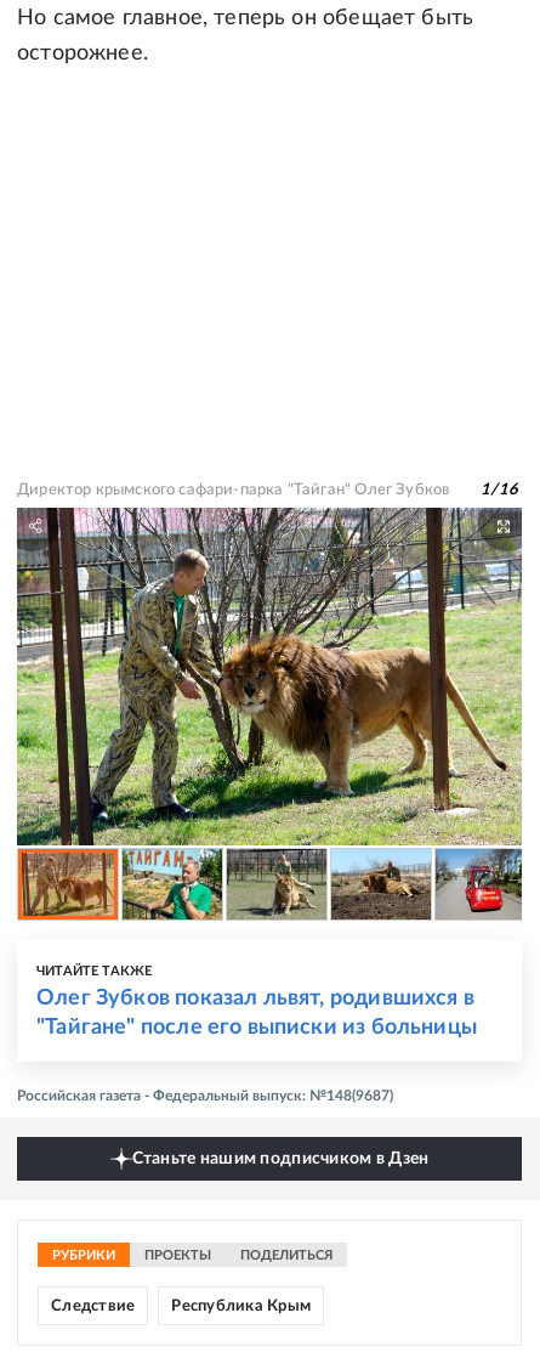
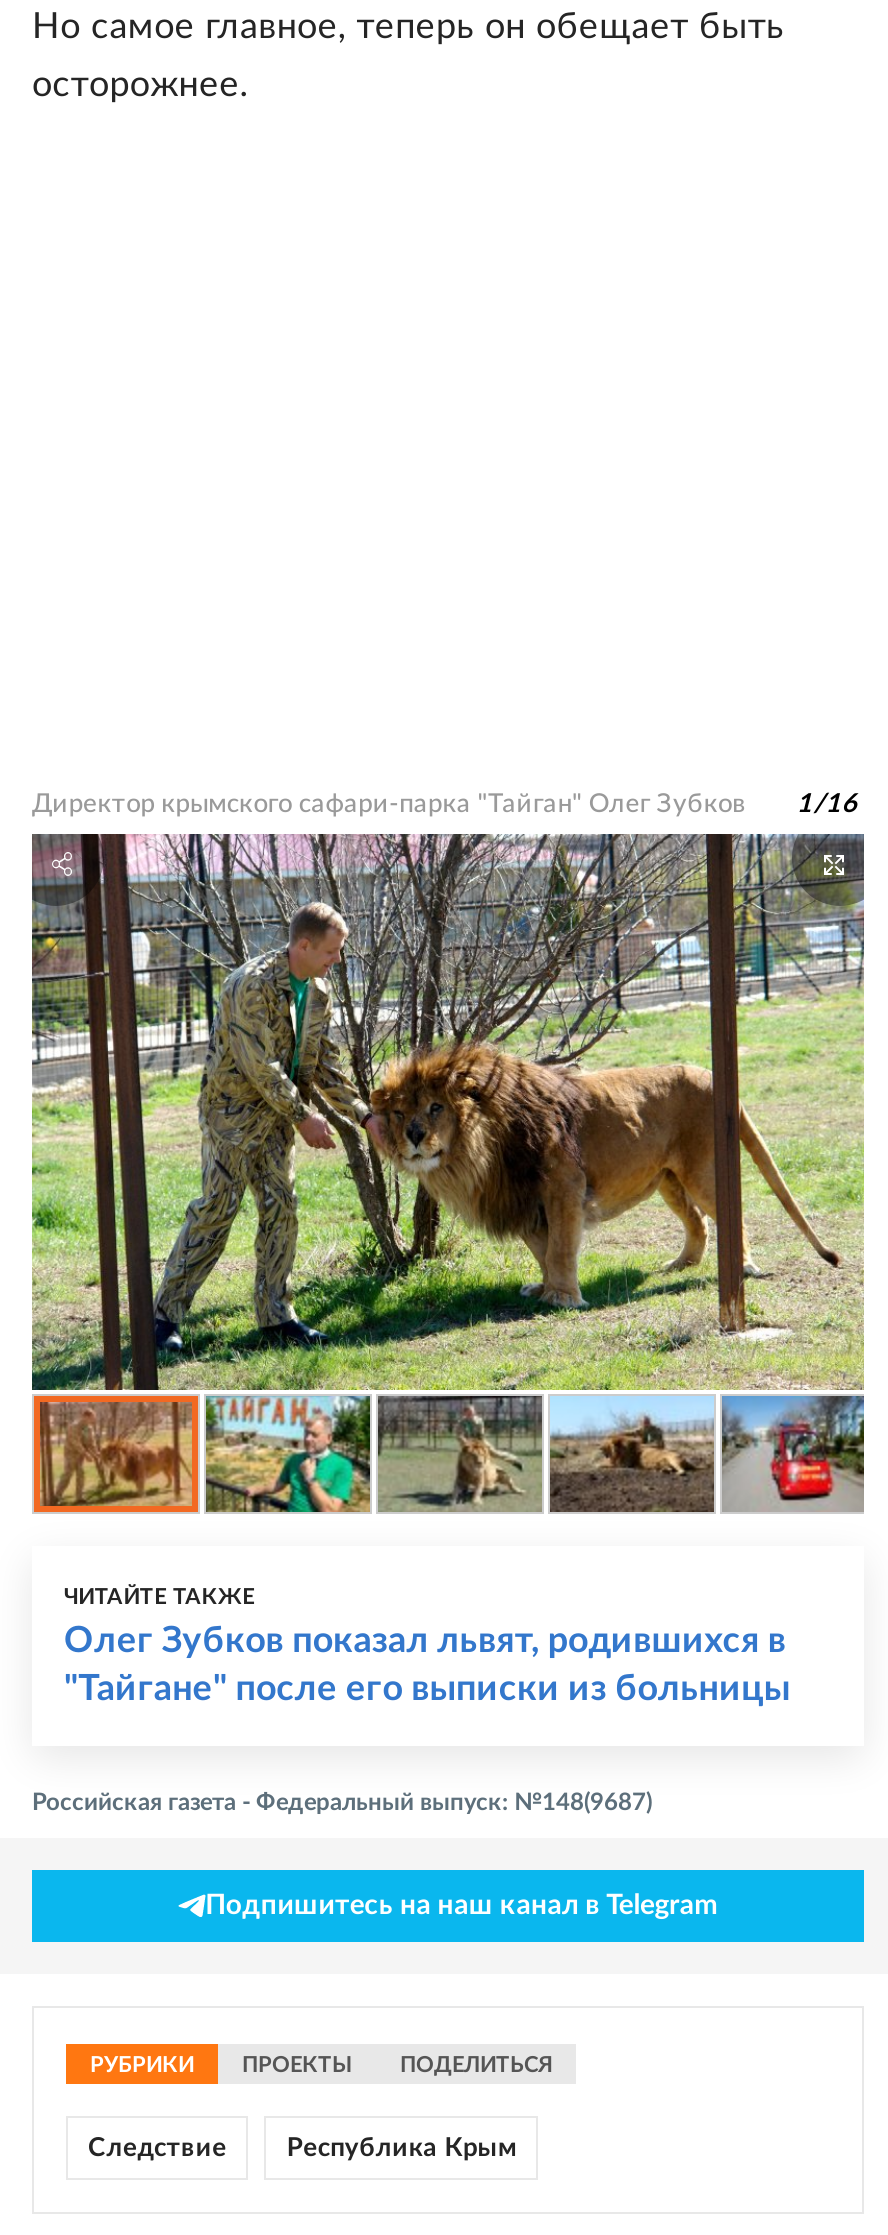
[132,1150,429,1167] Станьте нашим подписчиком в Дзен -> [205,1891,719,1919] Подпишитесь на наш канал в Telegram

